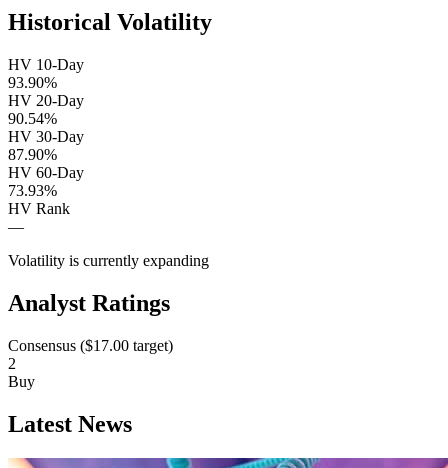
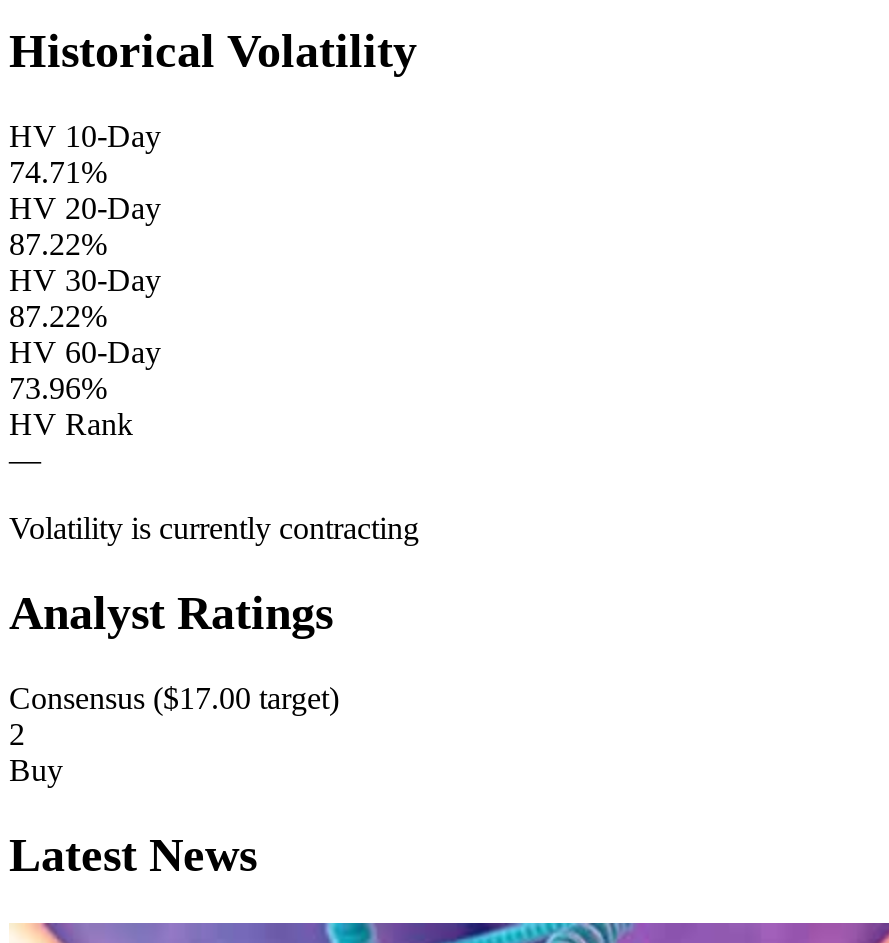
[8,74,57,91] 93.90% -> [9,155,107,189] 74.71%
[8,110,57,127] 90.54% -> [9,227,107,261] 87.22%
[8,146,57,163] 87.90% -> [9,299,107,333] 87.22%
[8,182,57,199] 73.93% -> [9,371,107,405] 73.96%
[8,252,209,269] Volatility is currently expanding -> [9,511,419,545] Volatility is currently contracting

